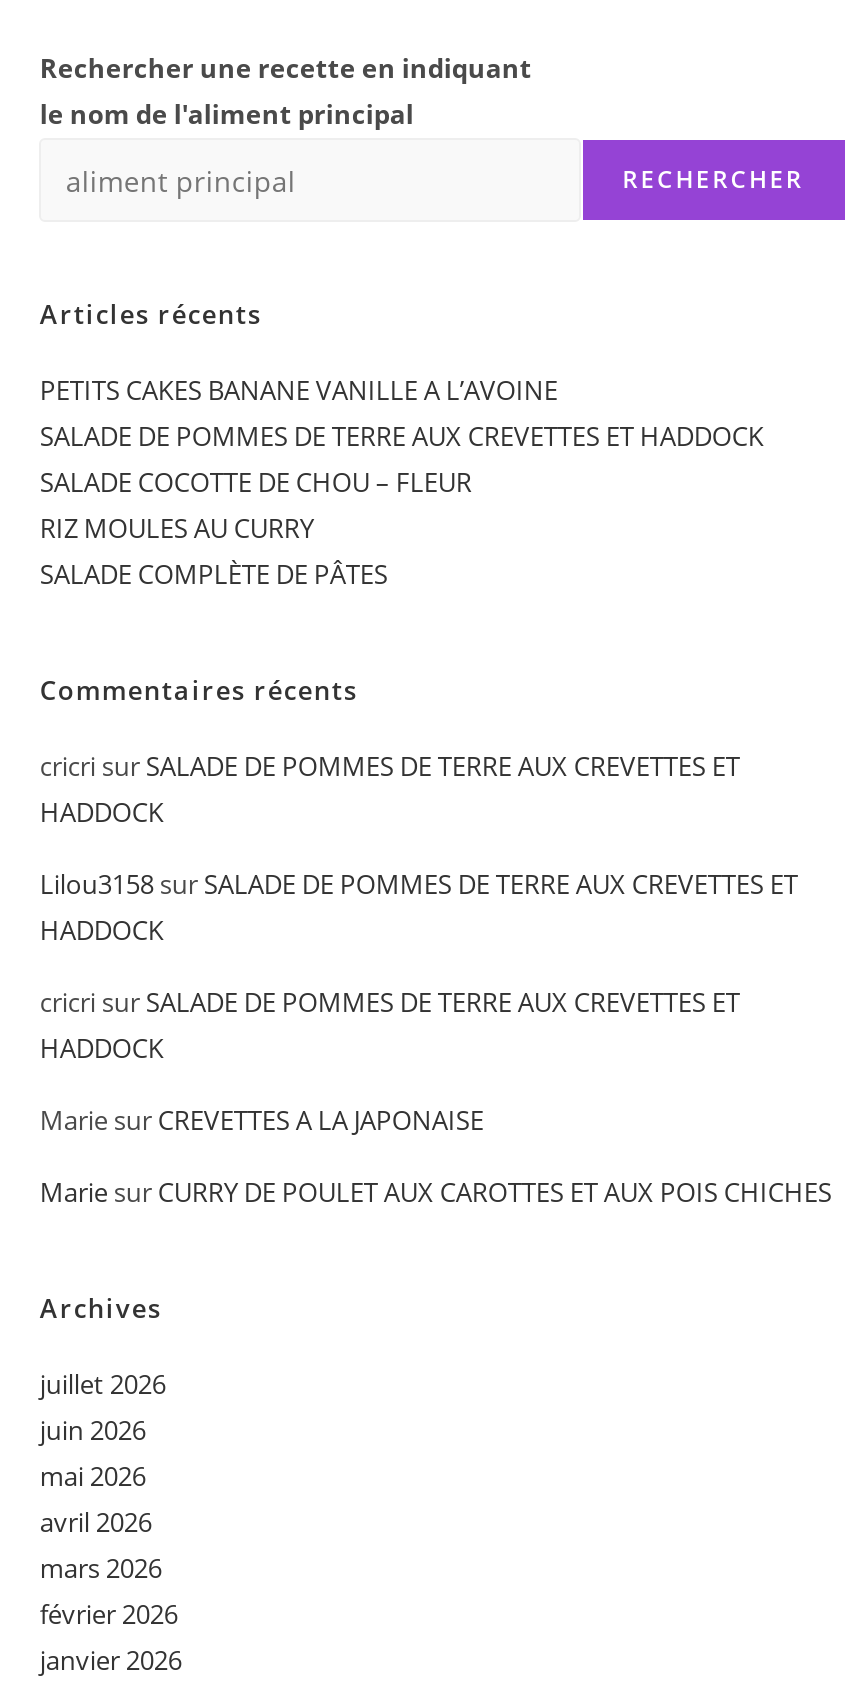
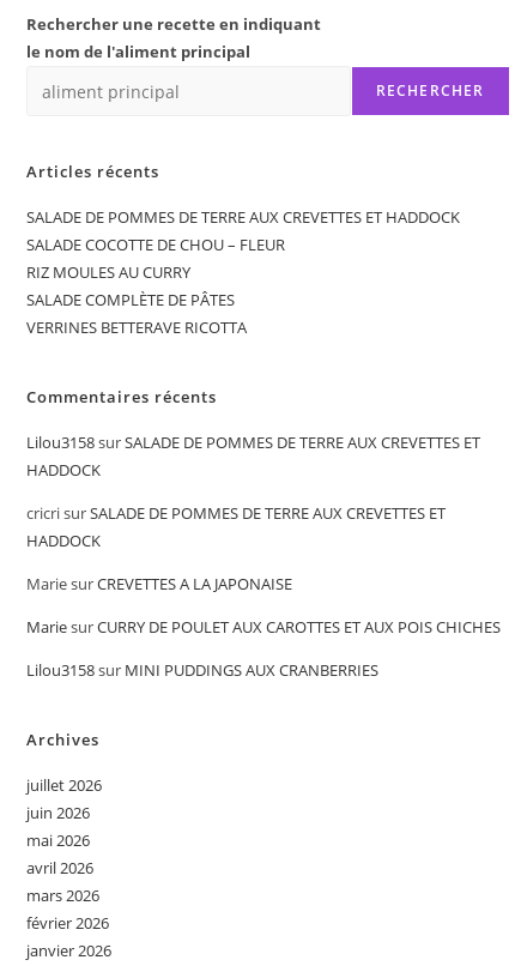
[40,373,558,409] PETITS CAKES BANANE VANILLE A L’AVOINE -> none
none -> [27,317,247,338] VERRINES BETTERAVE RICOTTA
[40,749,740,831] cricri sur SALADE DE POMMES DE TERRE AUX CREVETTES ET | HADDOCK -> none
moved [40,867,832,1211] -> [27,432,501,638]: Lilou3158 sur SALADE DE POMMES DE TERRE AUX CREVETTES ET | HADDOCK | cricri sur SALADE DE POMMES DE TERRE AUX CREVETTES ET | HADDOCK | Marie sur CREVETTES A LA JAPONAISE | Marie sur CURRY DE POULET AUX CAROTTES ET AUX POIS CHICHES
none -> [27,660,379,681] Lilou3158 sur MINI PUDDINGS AUX CRANBERRIES

